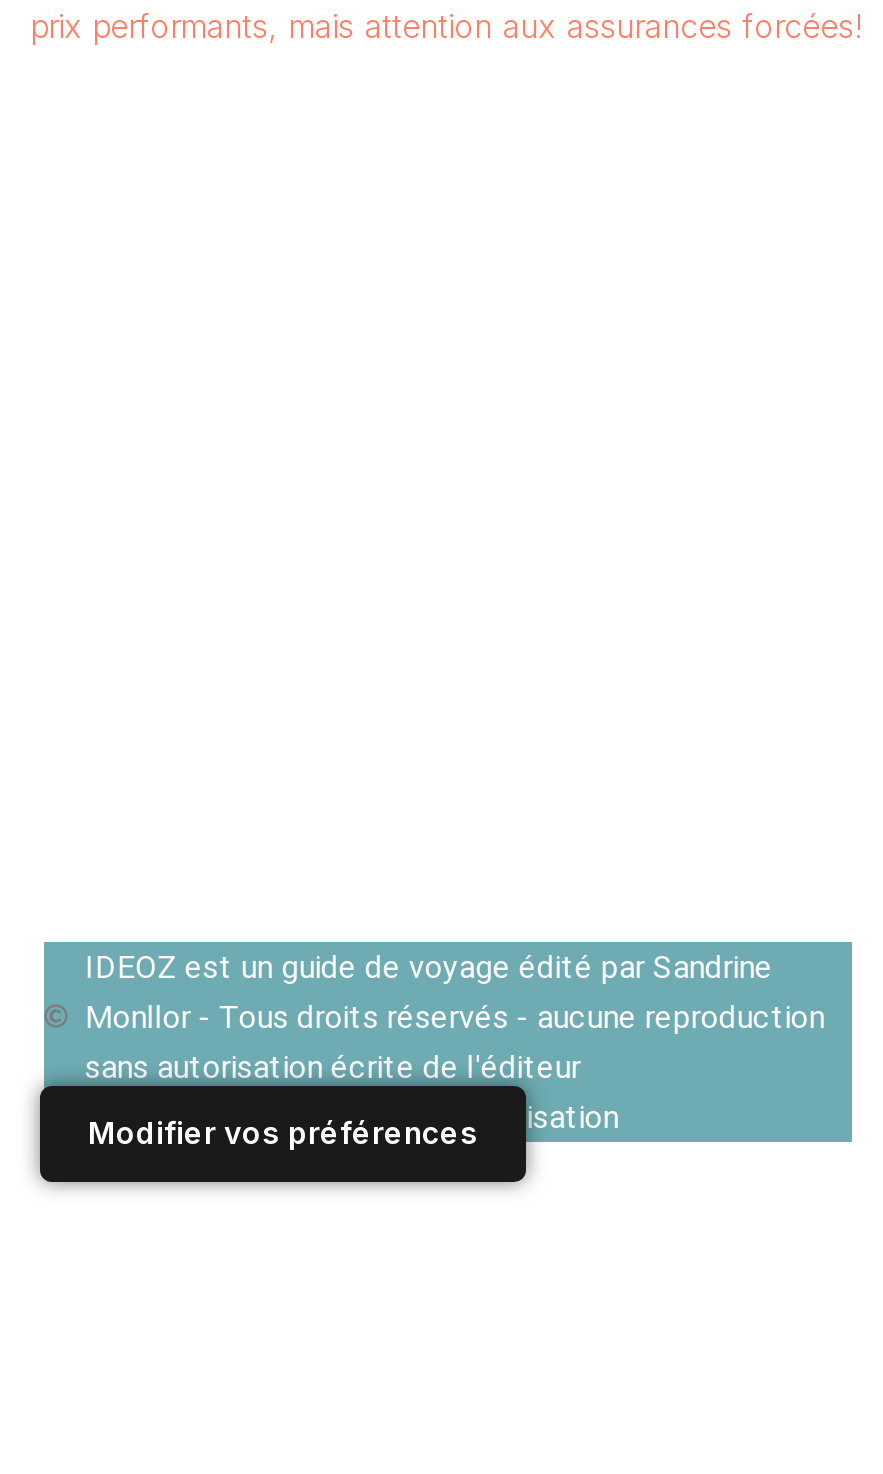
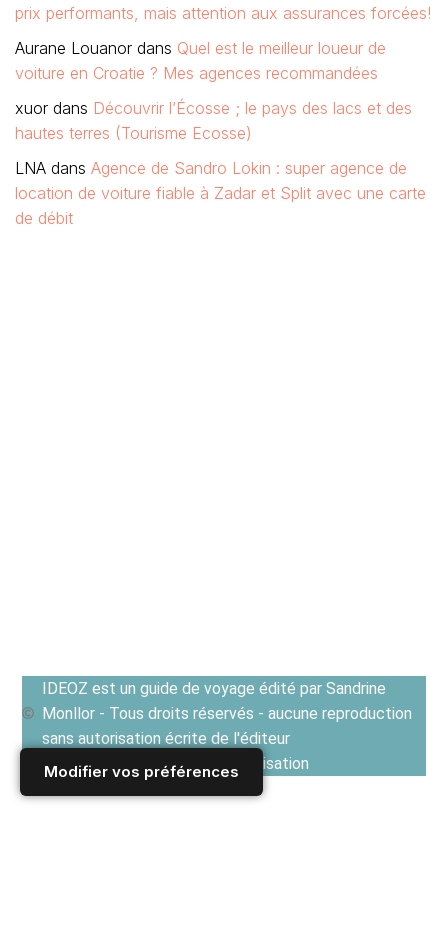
none -> [15,38,426,228] Aurane Louanor dans Quel est le meilleur loueur de | voiture en Croatie ? Mes agences recommandées | xuor dans Découvrir l’Écosse ; le pays des lacs et des | hautes terres (Tourisme Ecosse) | LNA dans Agence de Sandro Lokin : super agence de | location de voiture fiable à Zadar et Split avec une carte | de débit

